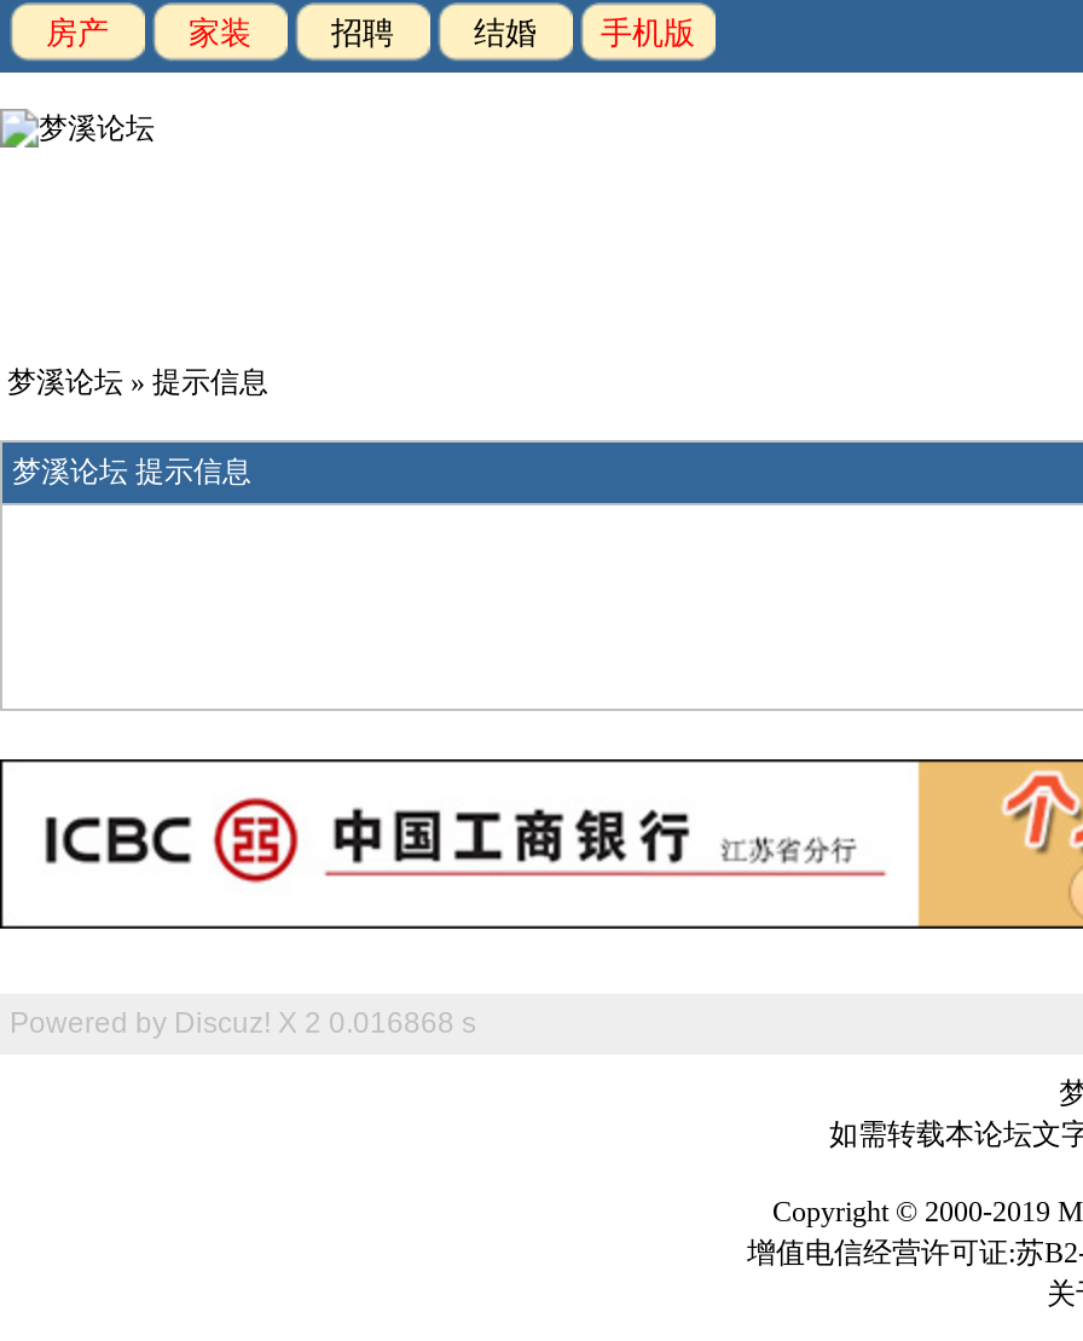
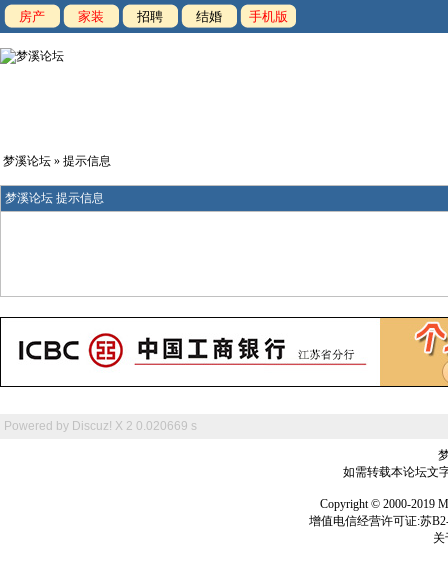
[10,1006,476,1040] Powered by Discuz! X 2 0.016868 s -> [4,419,197,433] Powered by Discuz! X 2 0.020669 s

